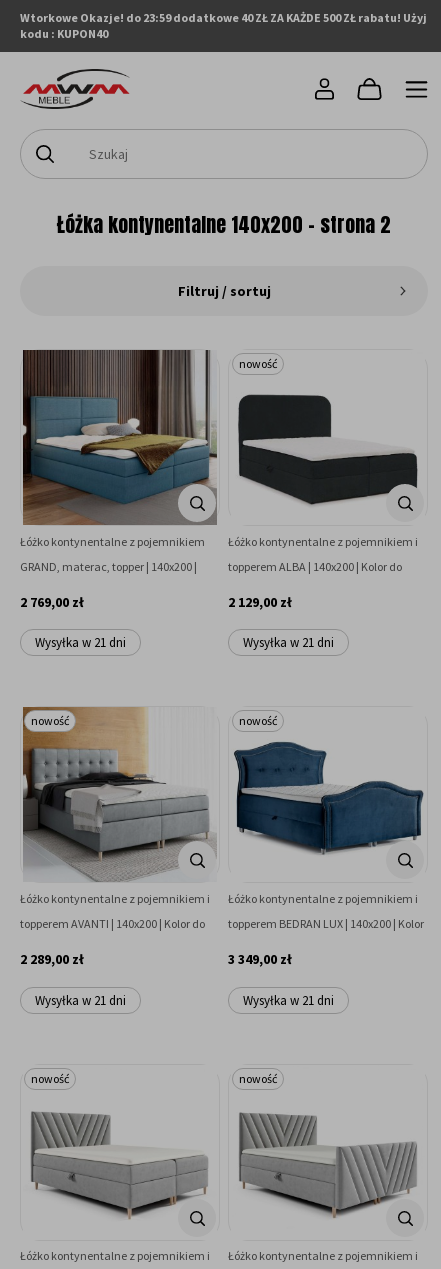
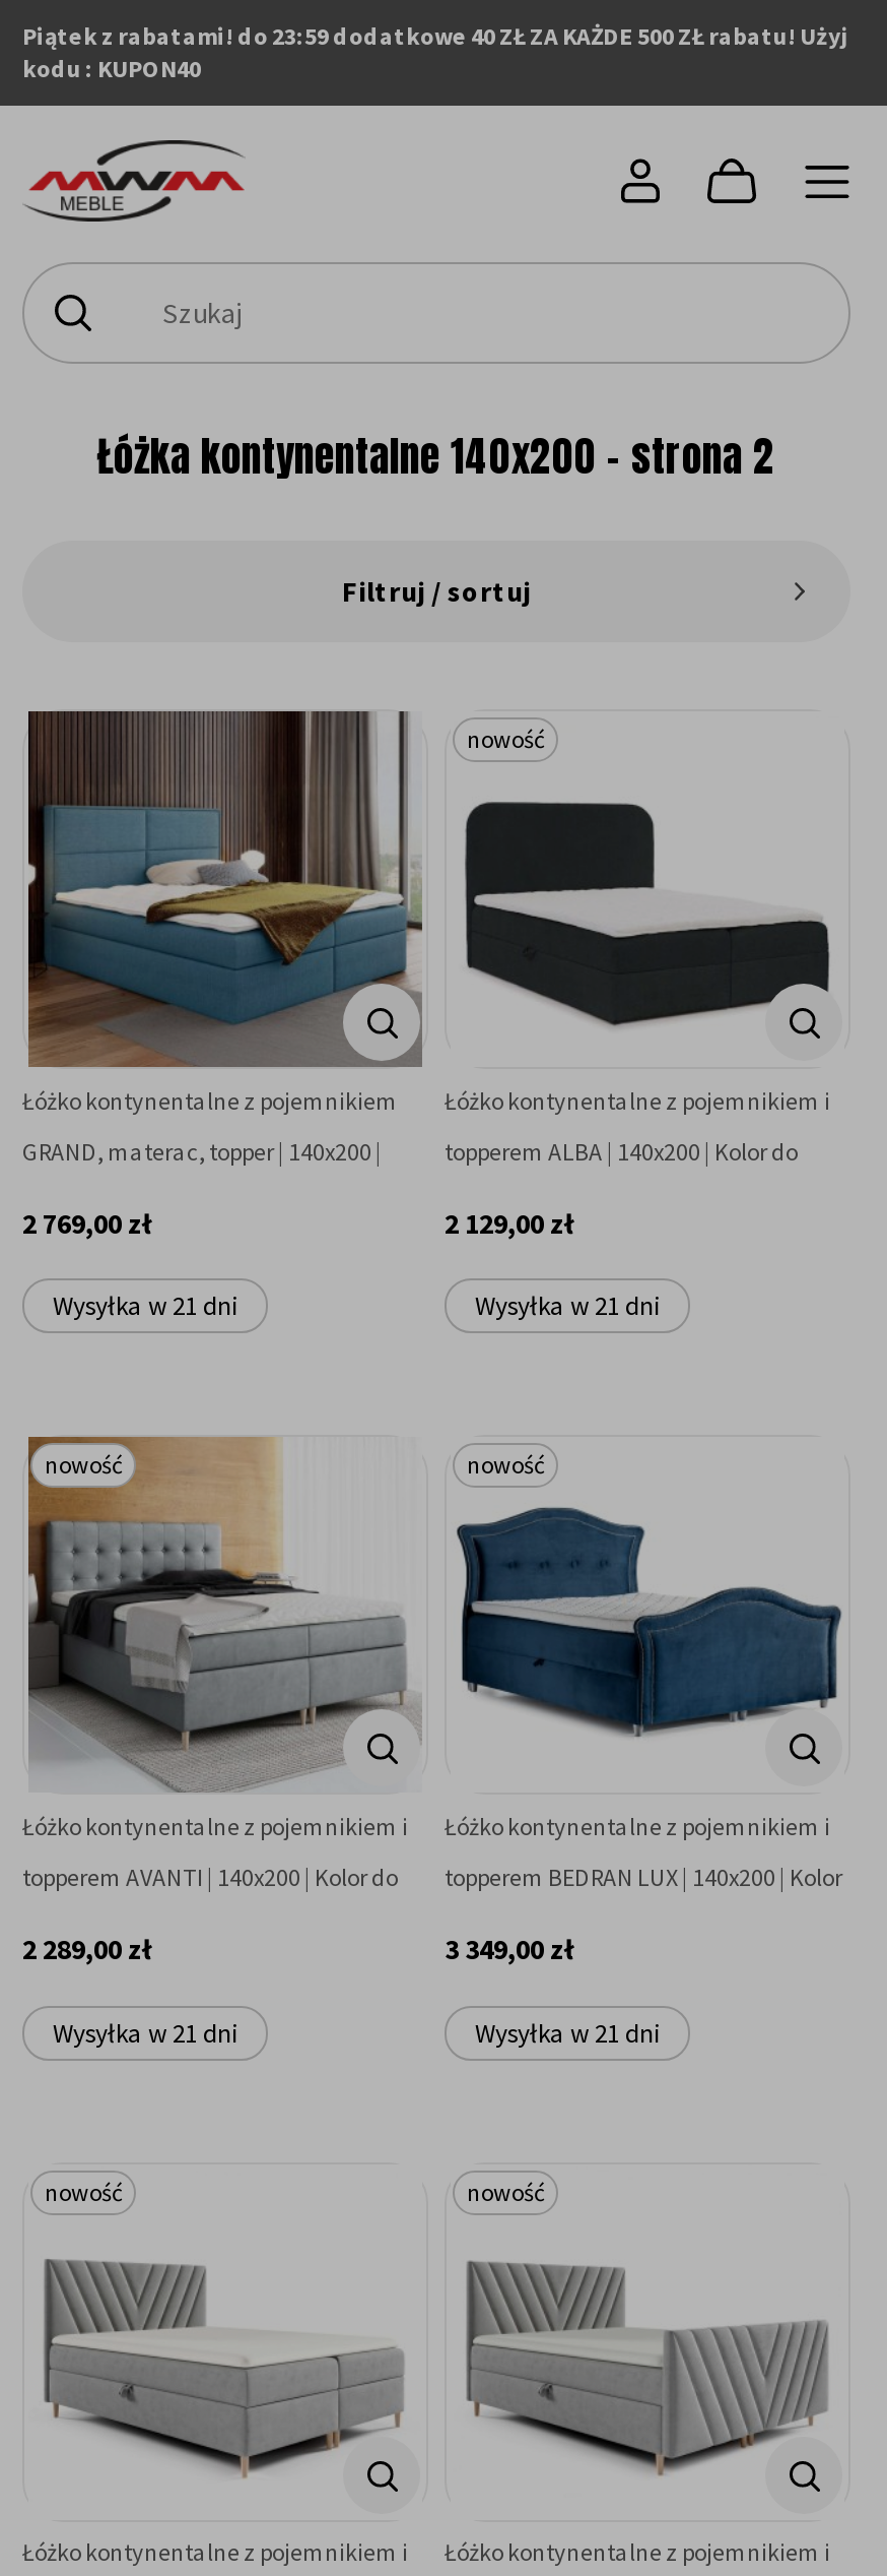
[20,10,427,25] Wtorkowe Okazje! do 23:59 dodatkowe 40 ZŁ ZA KAŻDE 500 ZŁ rabatu! Użyj -> [22,20,848,51] Piątek z rabatami! do 23:59 dodatkowe 40 ZŁ ZA KAŻDE 500 ZŁ rabatu! Użyj

